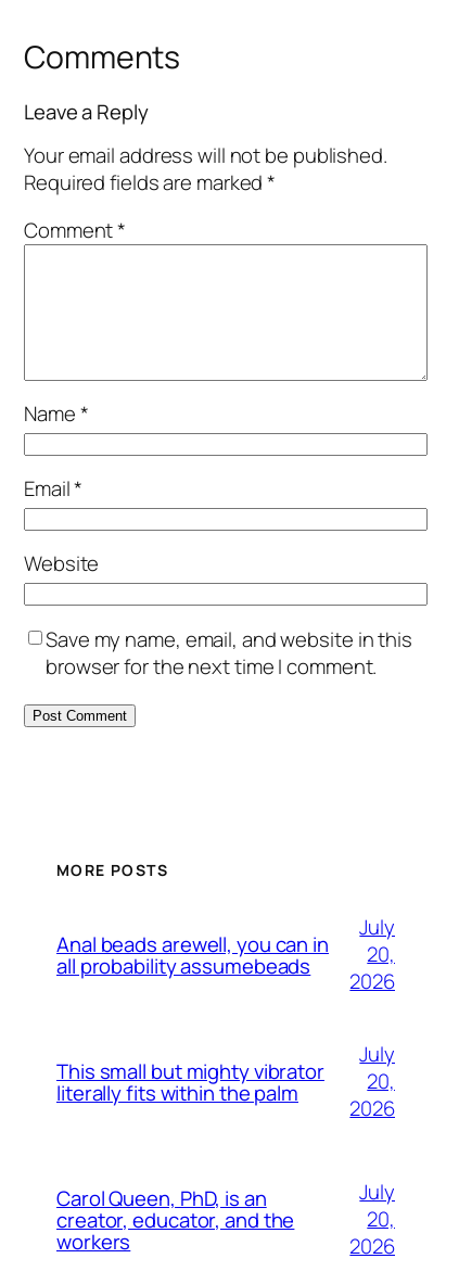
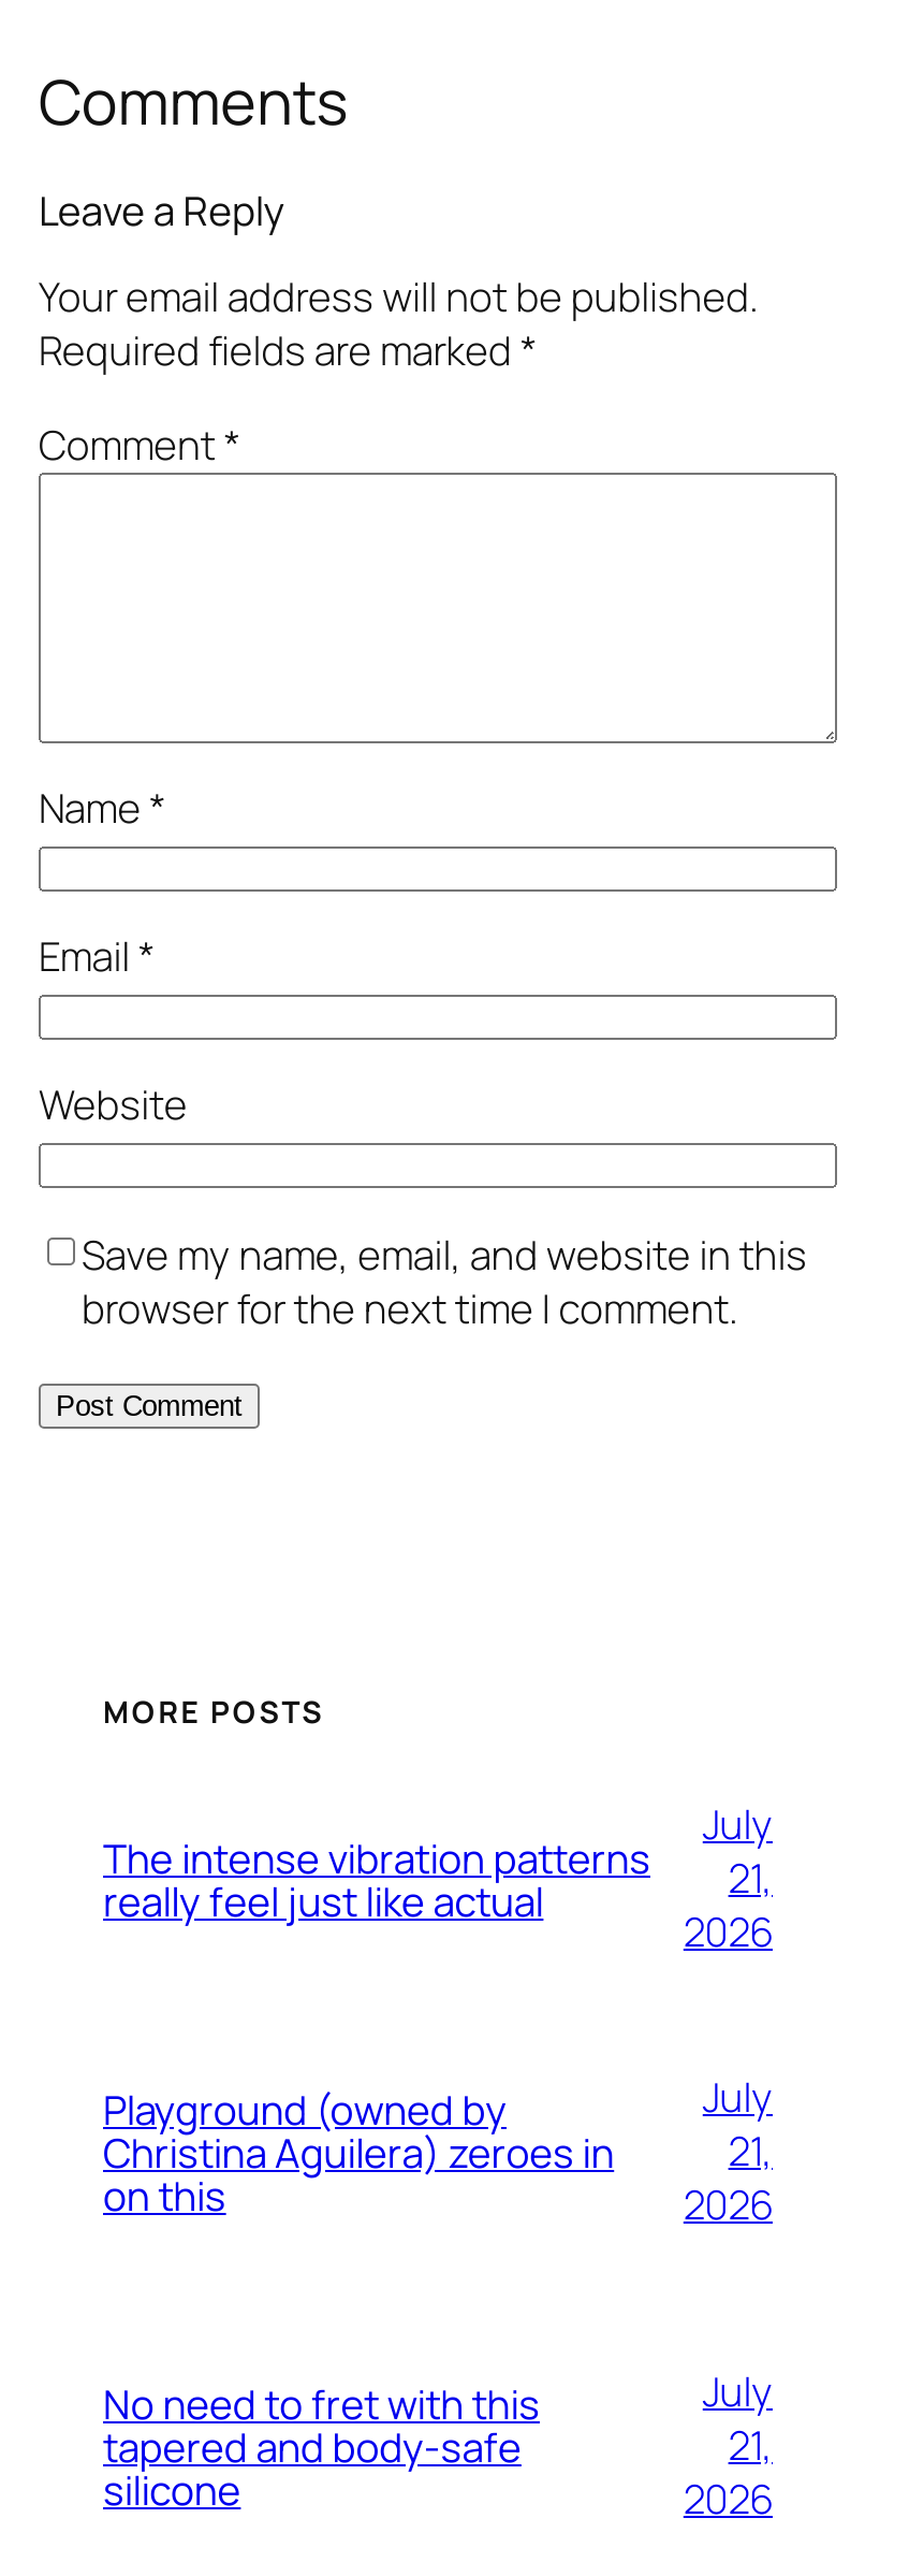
[56,930,329,980] Anal beads arewell, you can in | all probability assumebeads -> [103,1829,650,1928] The intense vibration patterns | really feel just like actual
[367,940,395,968] 20, -> [728,1850,773,1906] 21,
[56,1057,324,1107] This small but mighty vibrator | literally fits within the palm -> [103,2081,614,2223] Playground (owned by | Christina Aguilera) zeroes in | on this
[367,1067,395,1095] 20, -> [728,2123,773,2179] 21,
[56,1184,294,1255] Carol Queen, PhD, is an | creator, educator, and the | workers -> [103,2375,540,2517] No need to fret with this | tapered and body-safe | silicone
[367,1205,395,1233] 20, -> [728,2417,773,2473] 21,

